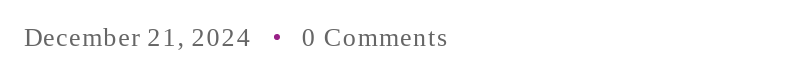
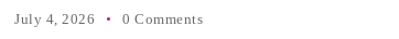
[24,21,448,51] December 21, 2024 0 Comments -> [14,10,203,27] July 4, 2026 0 Comments

